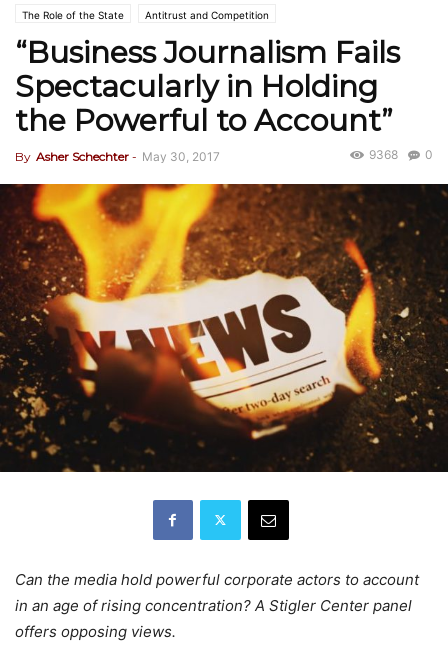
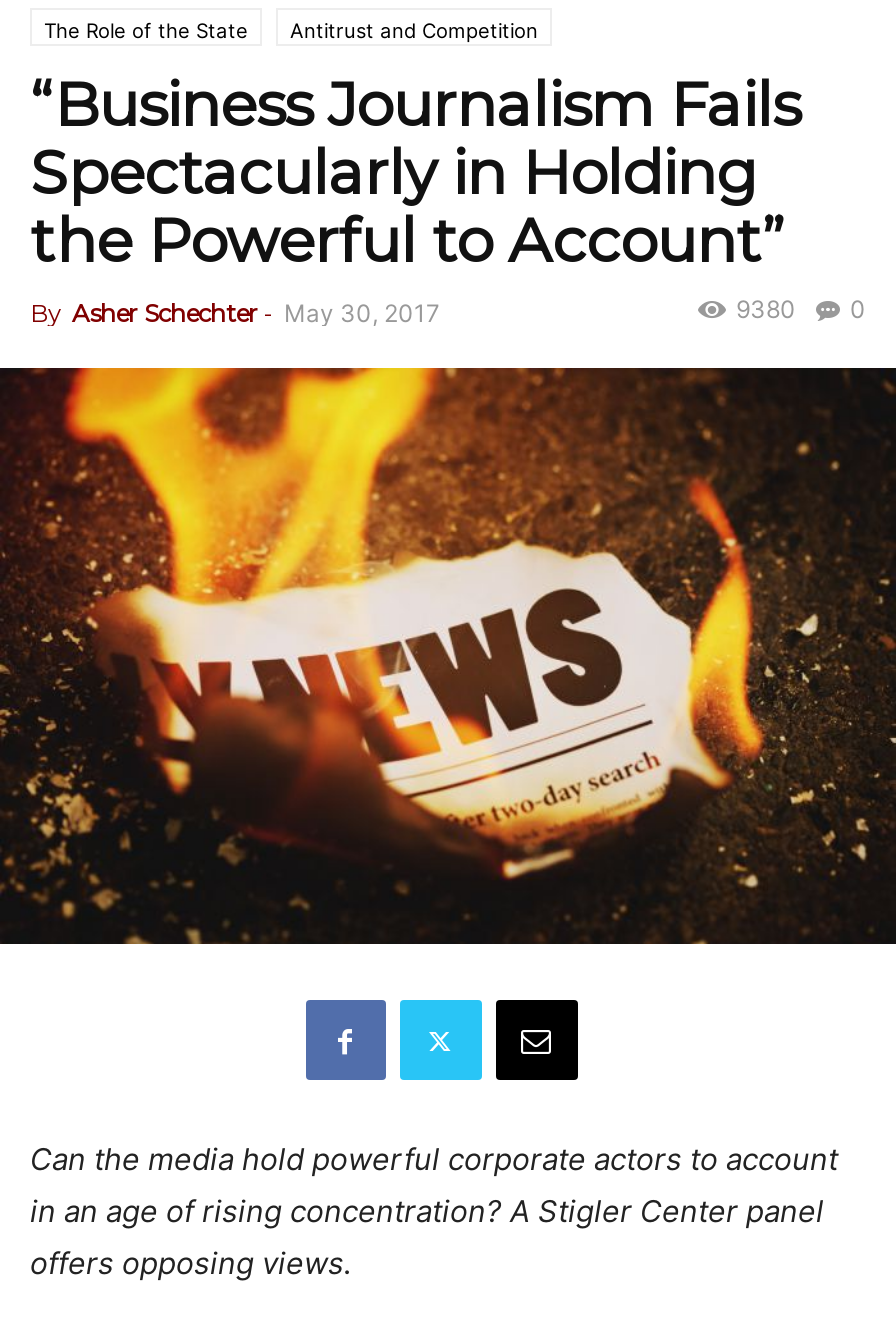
[369,147,433,162] 9368 0 -> [736,294,866,324] 9380 0

